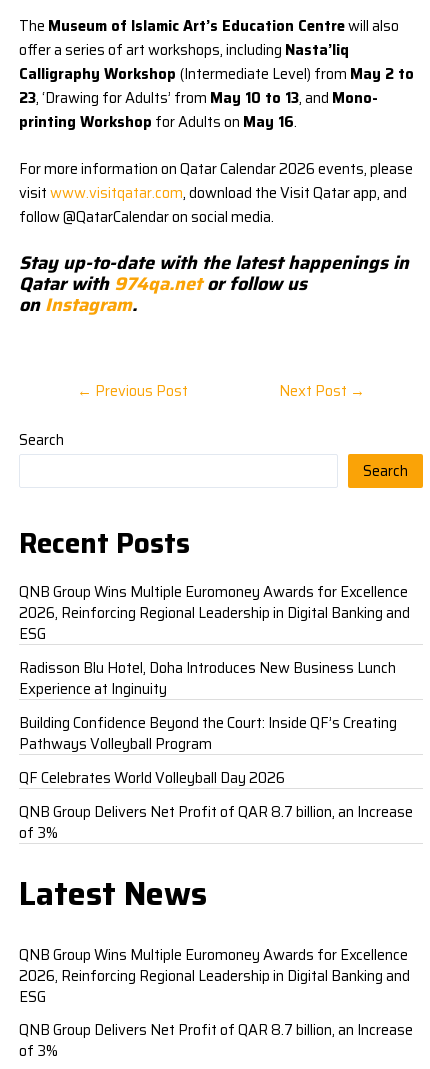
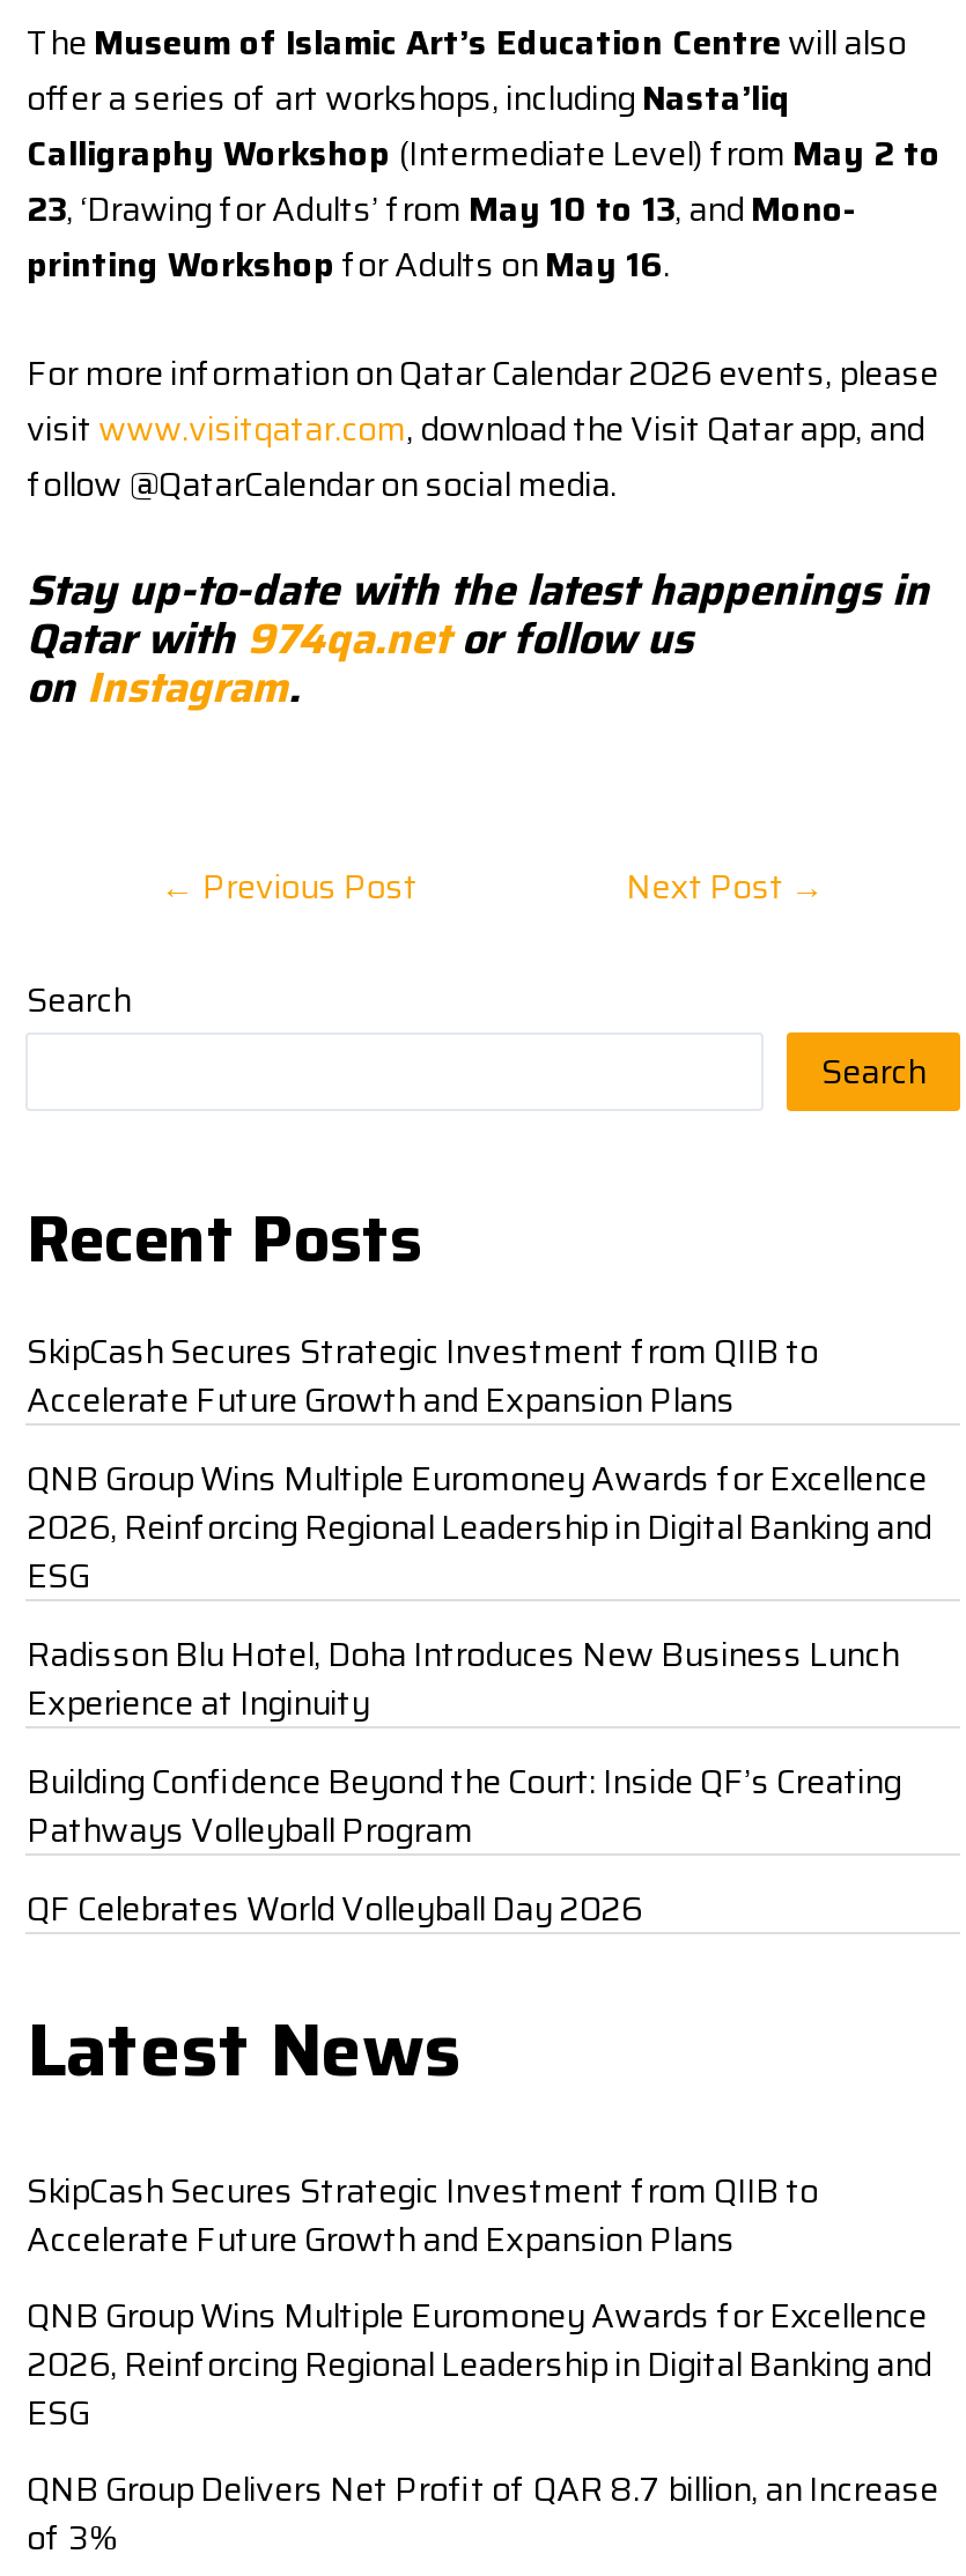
none -> [27,1323,818,1424] SkipCash Secures Strategic Investment from QIIB to | Accelerate Future Growth and Expansion Plans
[19,799,413,843] QNB Group Delivers Net Profit of QAR 8.7 billion, an Increase | of 3% -> none
none -> [27,2163,818,2265] SkipCash Secures Strategic Investment from QIIB to | Accelerate Future Growth and Expansion Plans

